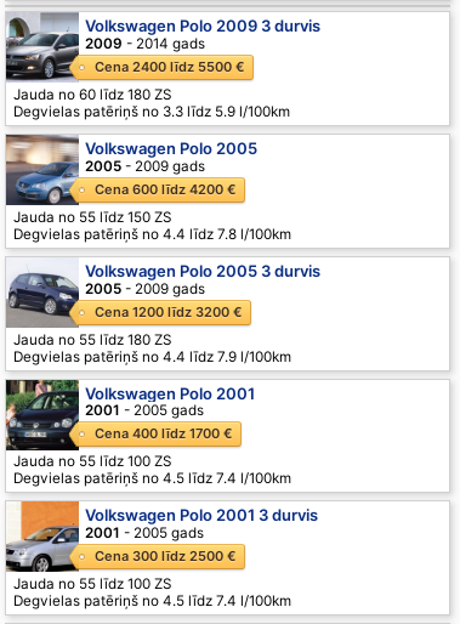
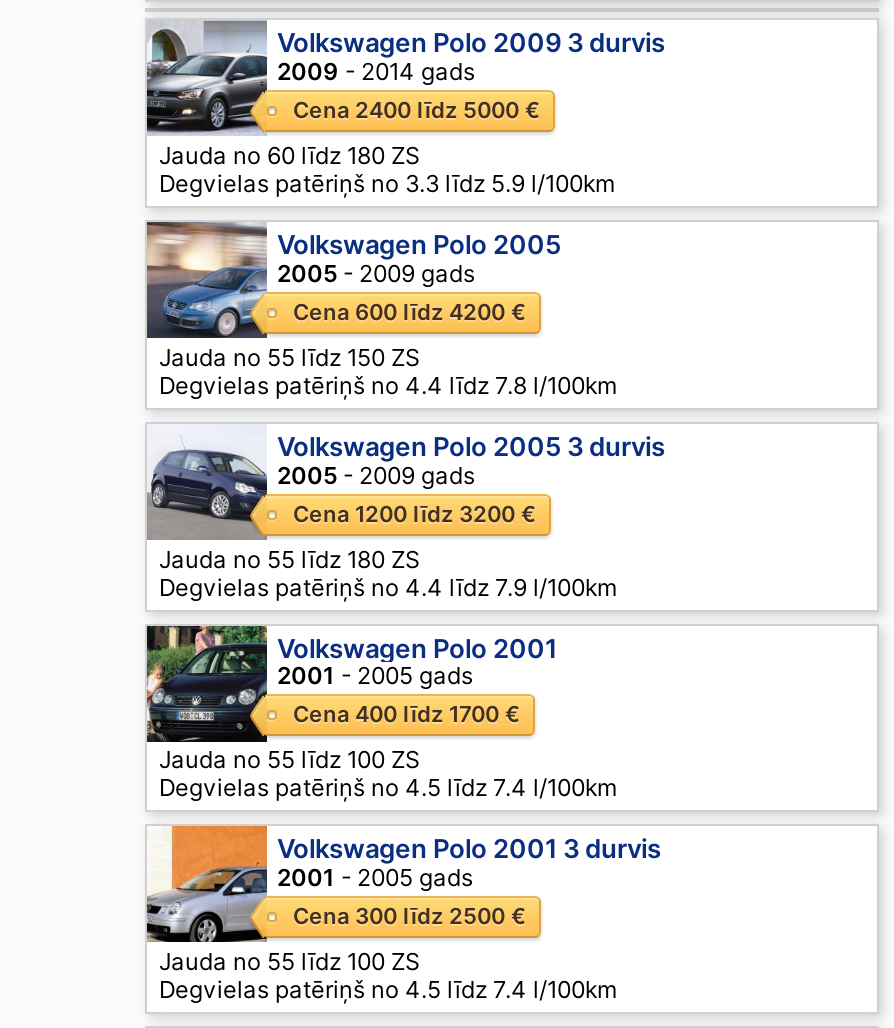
[95,58,244,75] Cena 2400 līdz 5500 € -> [293,96,539,124] Cena 2400 līdz 5000 €

